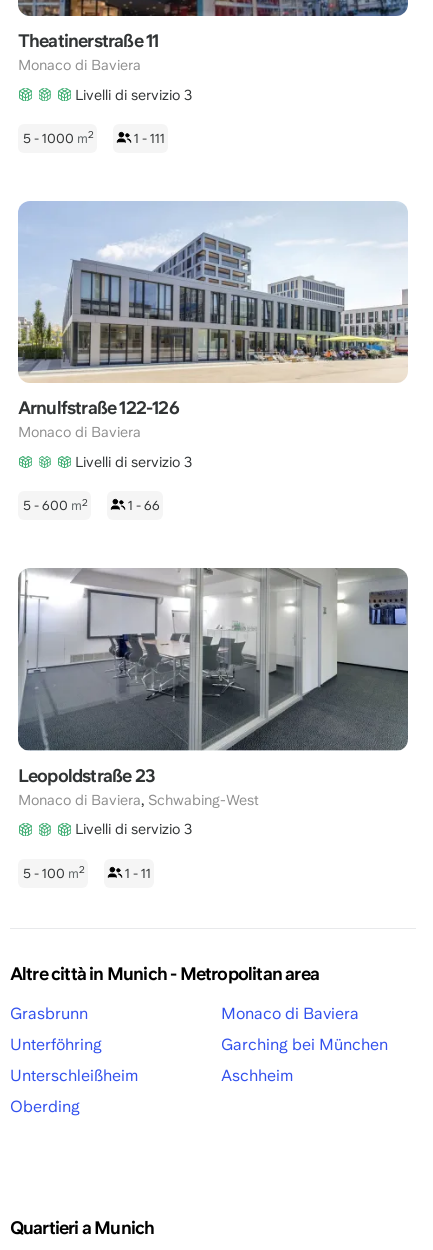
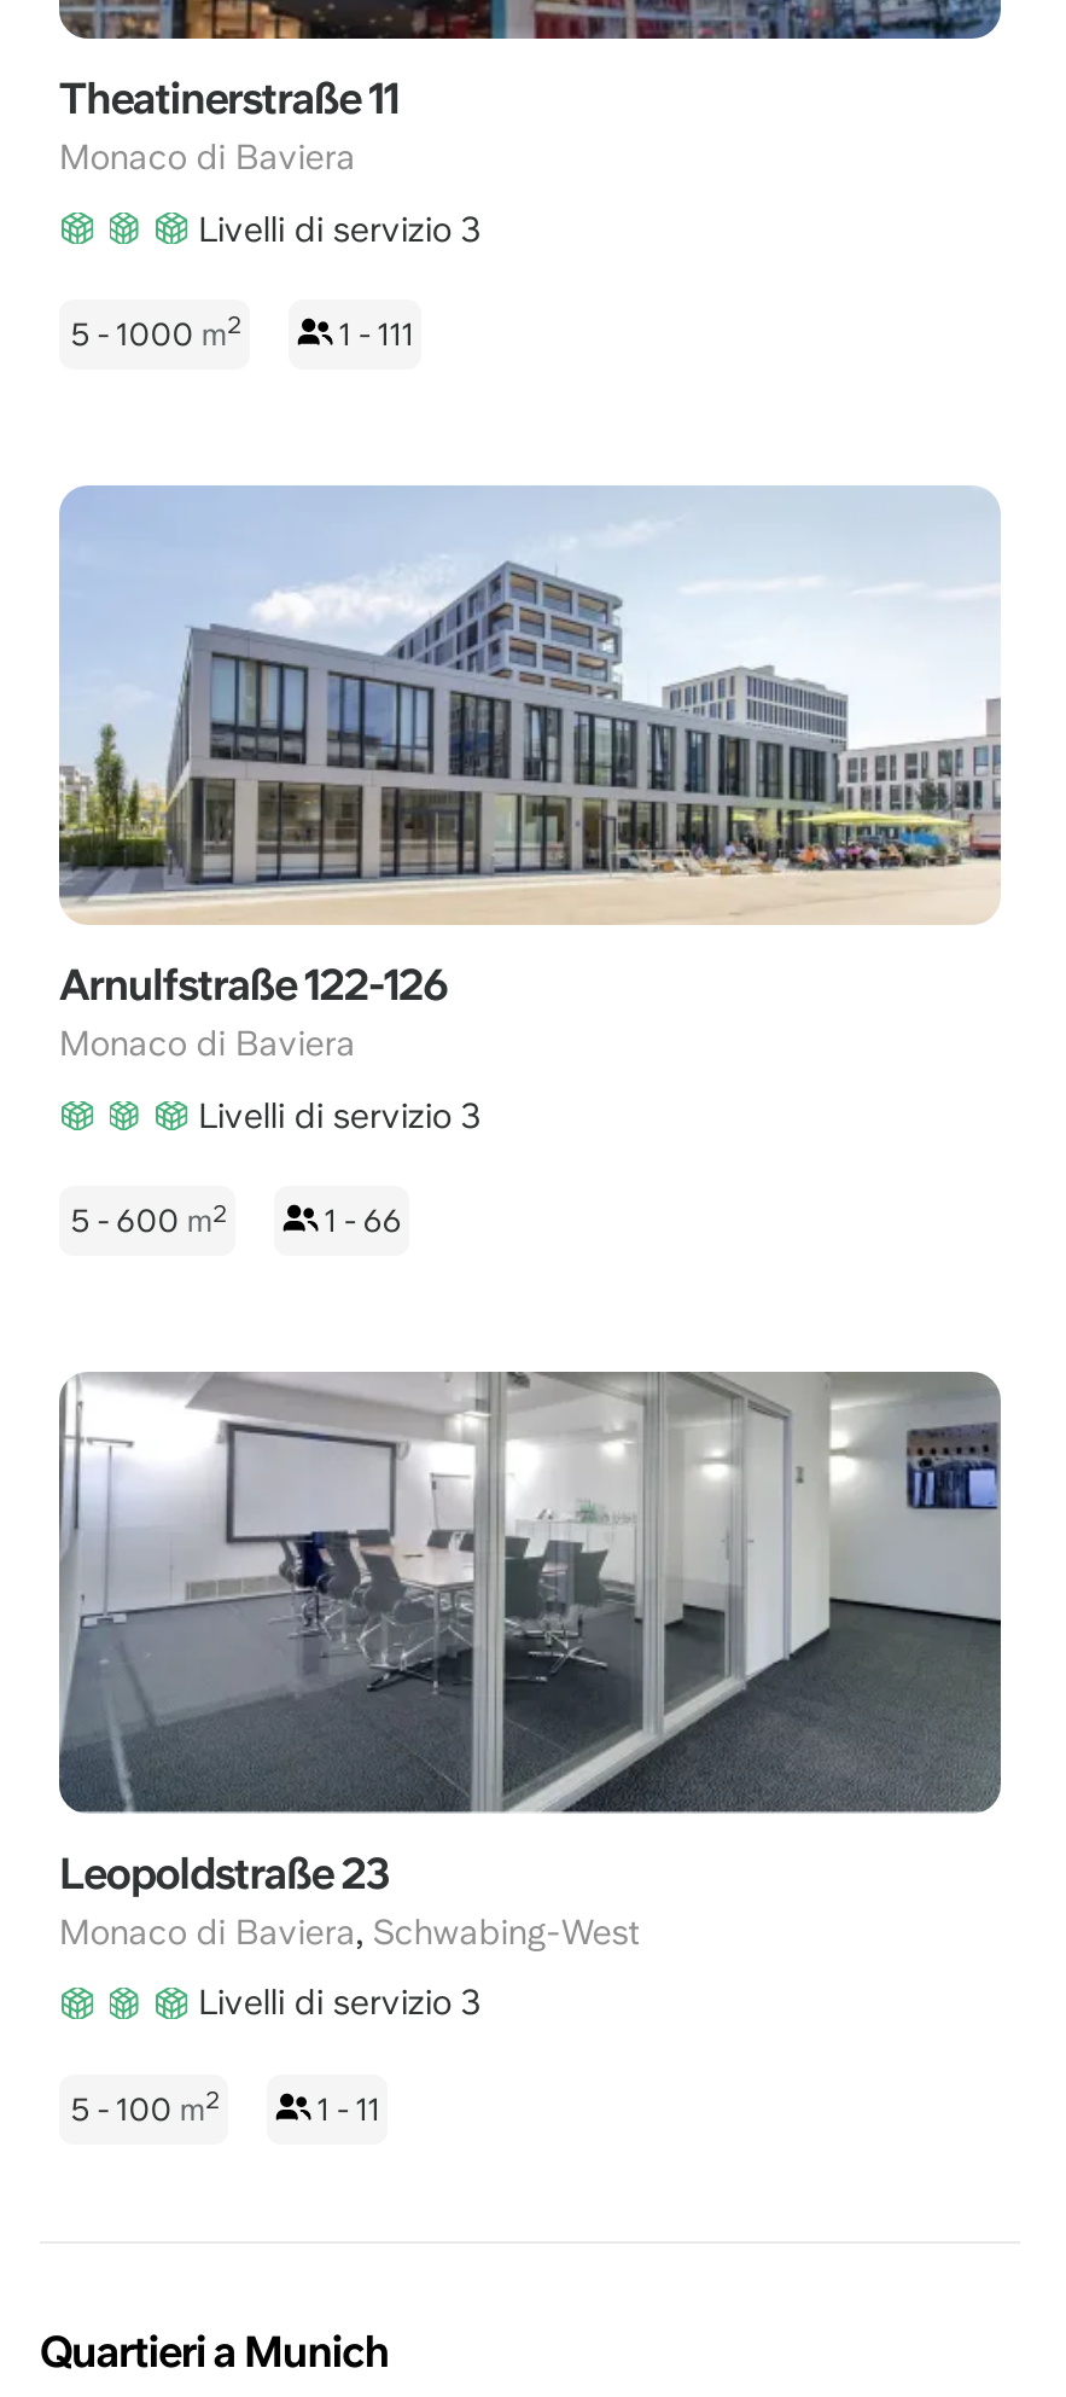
[10,963,319,1116] Altre città in Munich - Metropolitan area | Grasbrunn | Unterföhring | Unterschleißheim | Oberding -> none
[221,1004,388,1085] Monaco di Baviera | Garching bei München | Aschheim -> none

